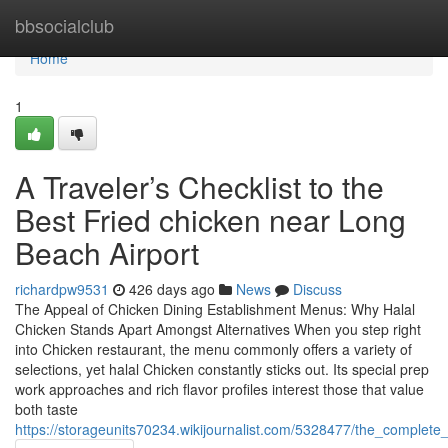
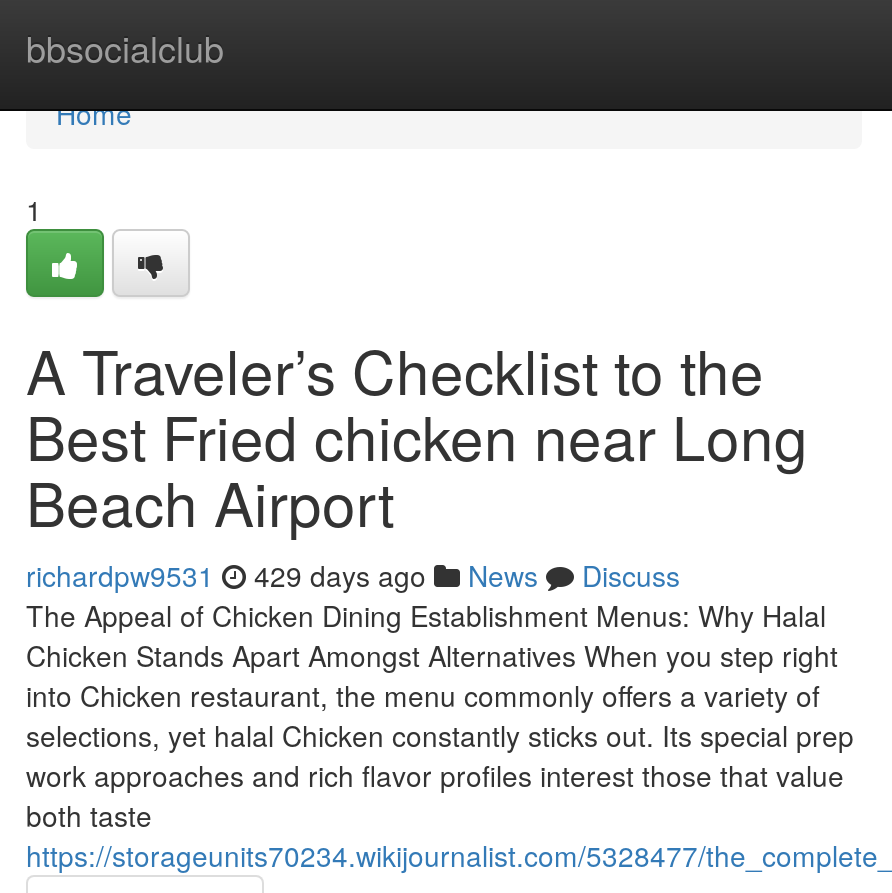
[15,279,342,299] richardpw9531 426 days ago News Discuss -> [26,555,680,595] richardpw9531 429 days ago News Discuss

